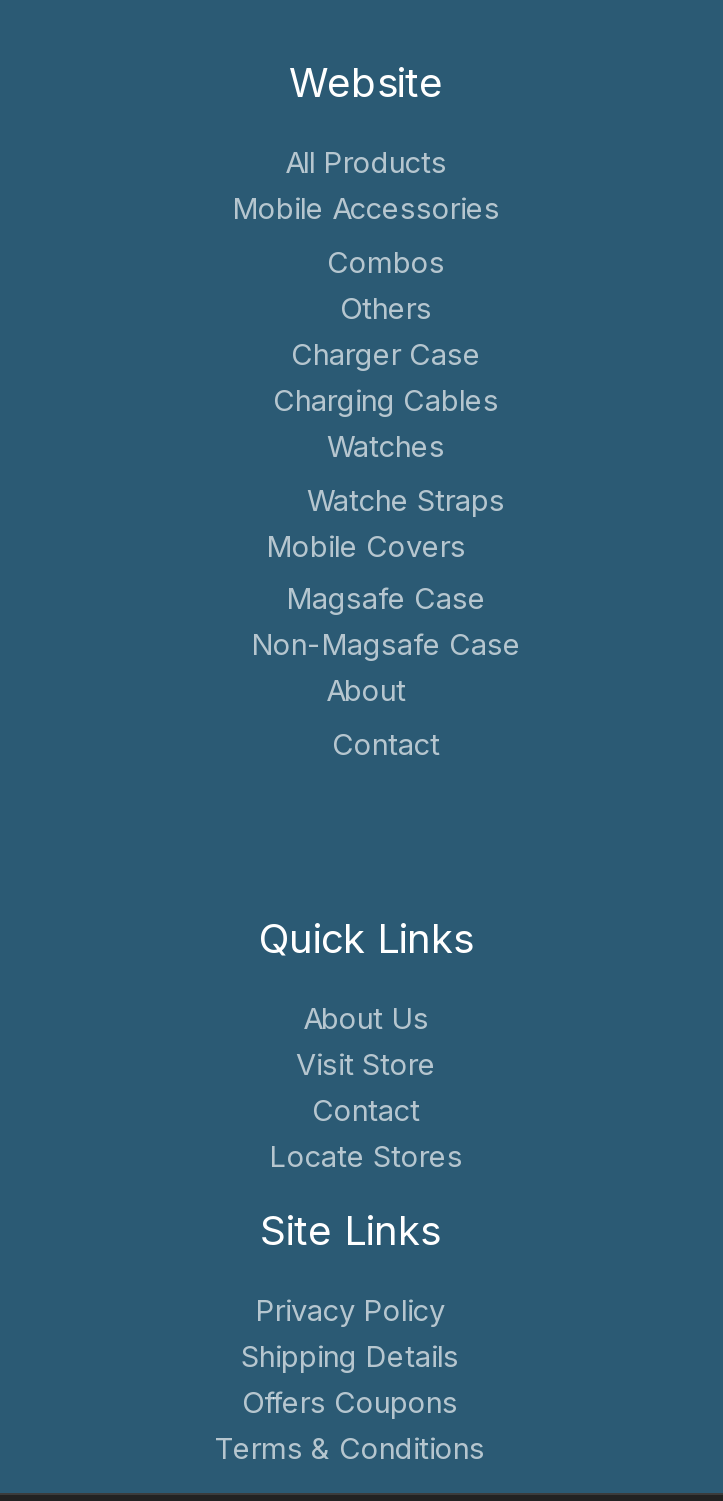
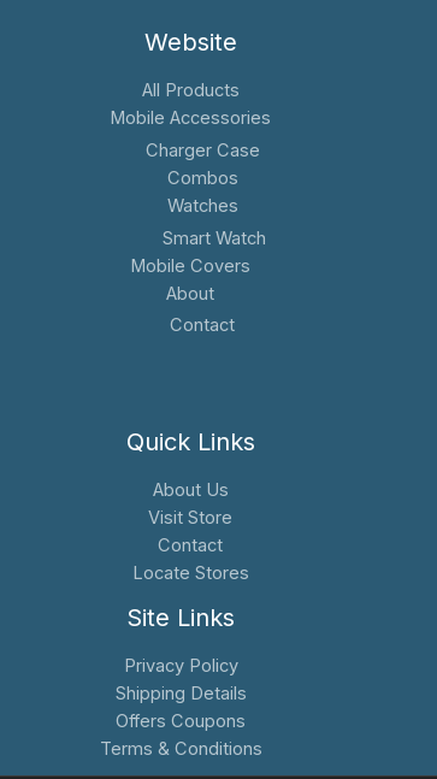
[327,245,445,327] Combos | Others -> none
[273,383,499,419] Charging Cables -> [167,167,238,189] Combos
[307,482,505,518] Watche Straps -> [163,227,266,249] Smart Watch
[251,582,521,664] Magsafe Case | Non-Magsafe Case -> none

